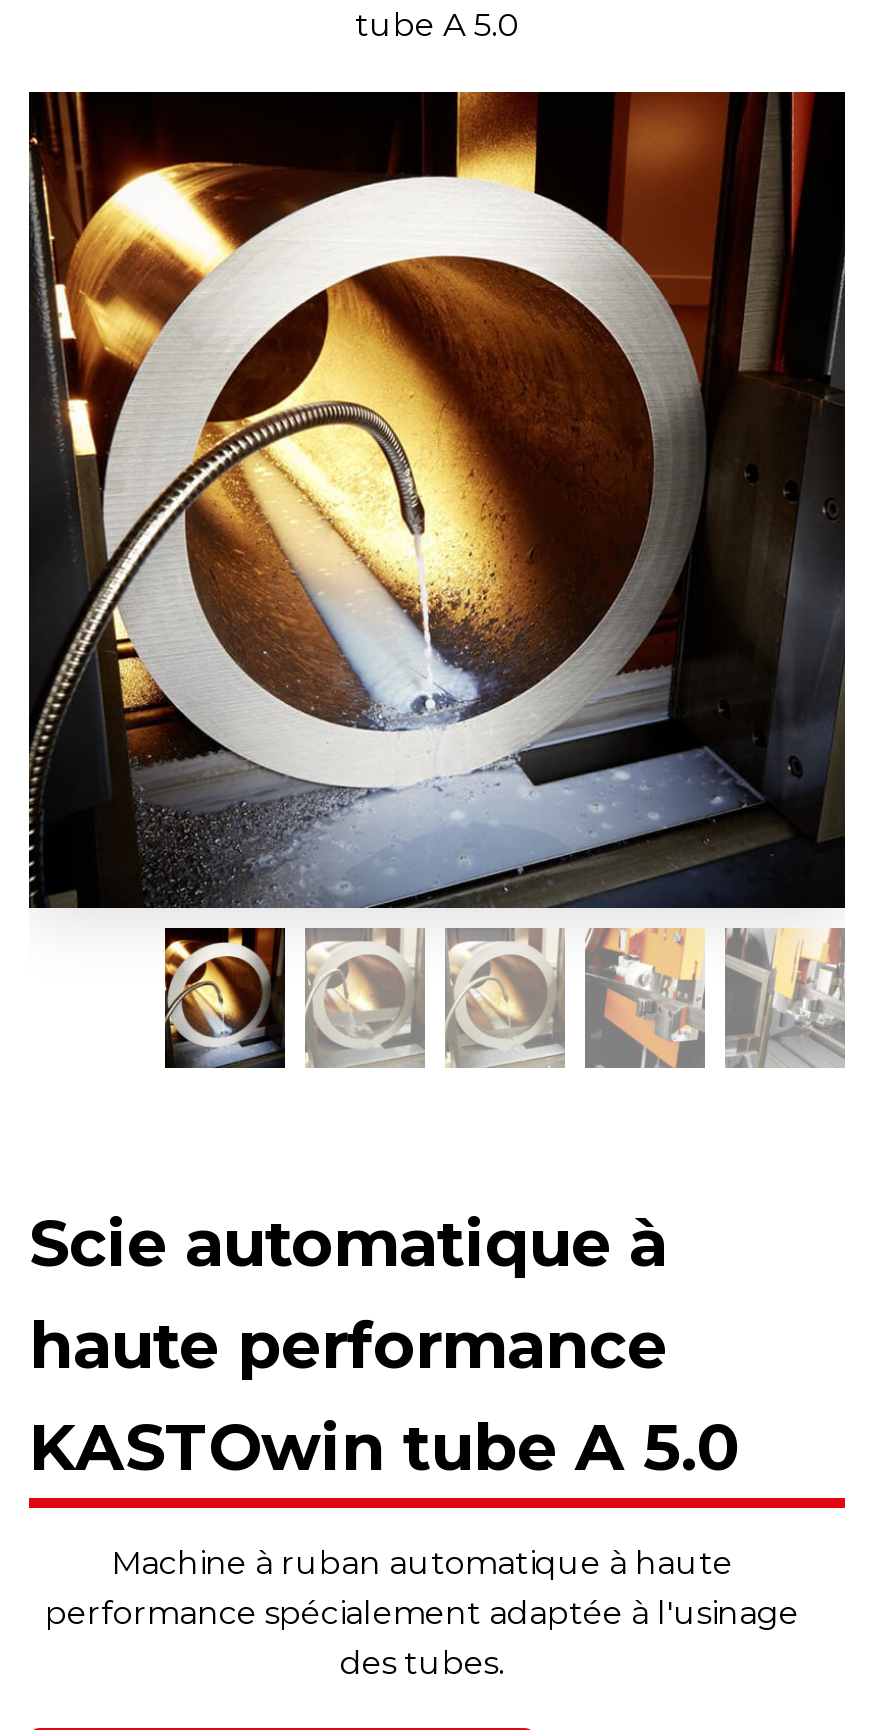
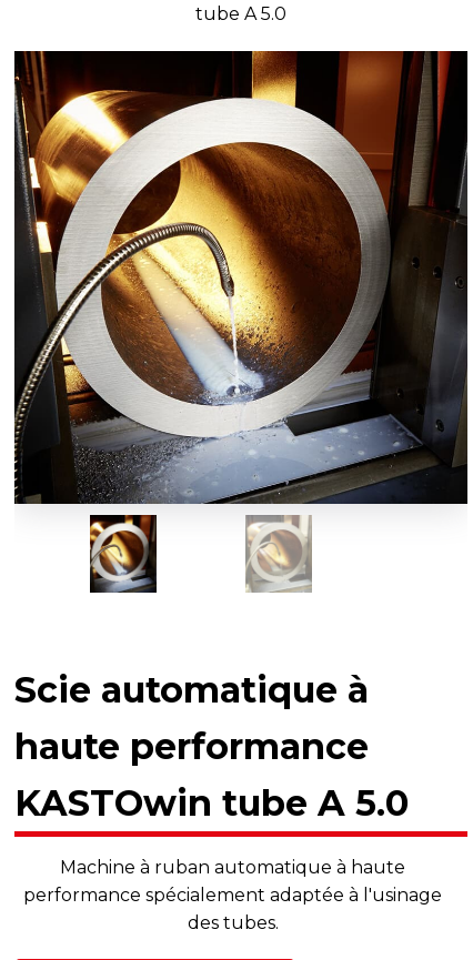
[303,926,427,1070] [image] -> none
[583,926,707,1070] [image] -> none
[723,926,847,1070] [image] -> none

